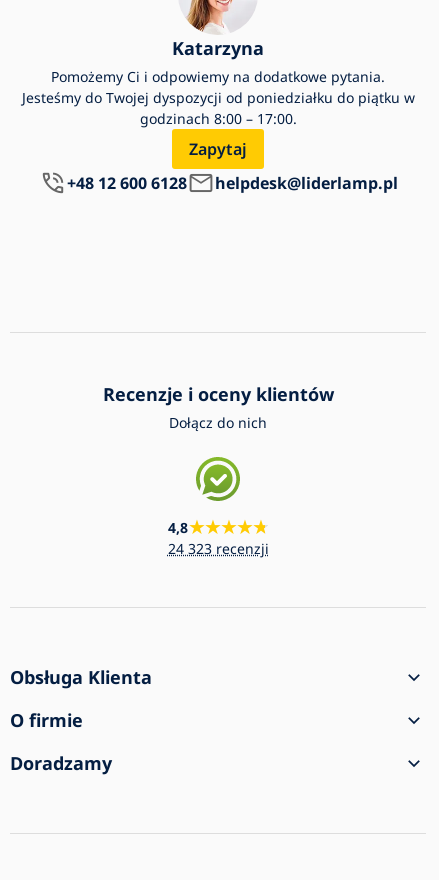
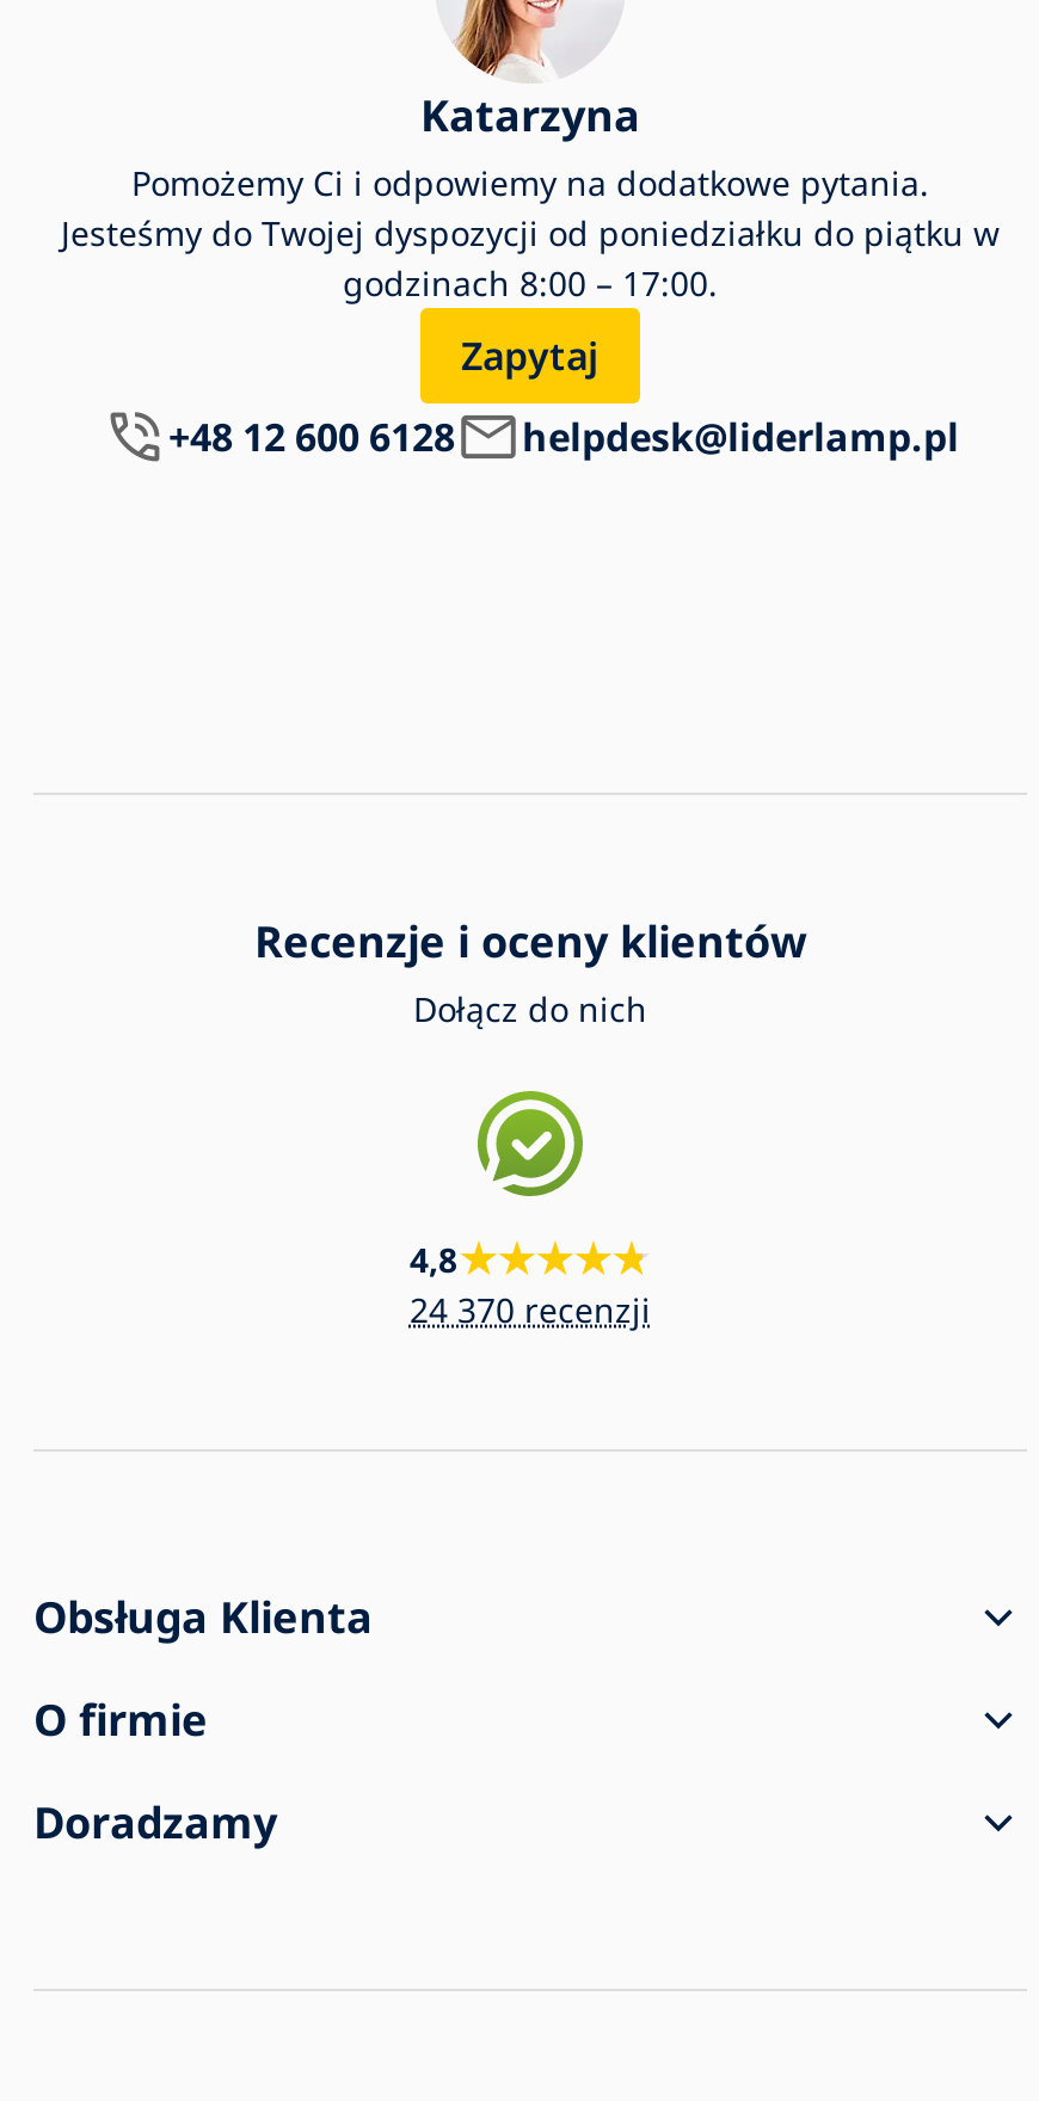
[167,539,268,558] 24 323 recenzji -> [410,1287,651,1332] 24 370 recenzji

